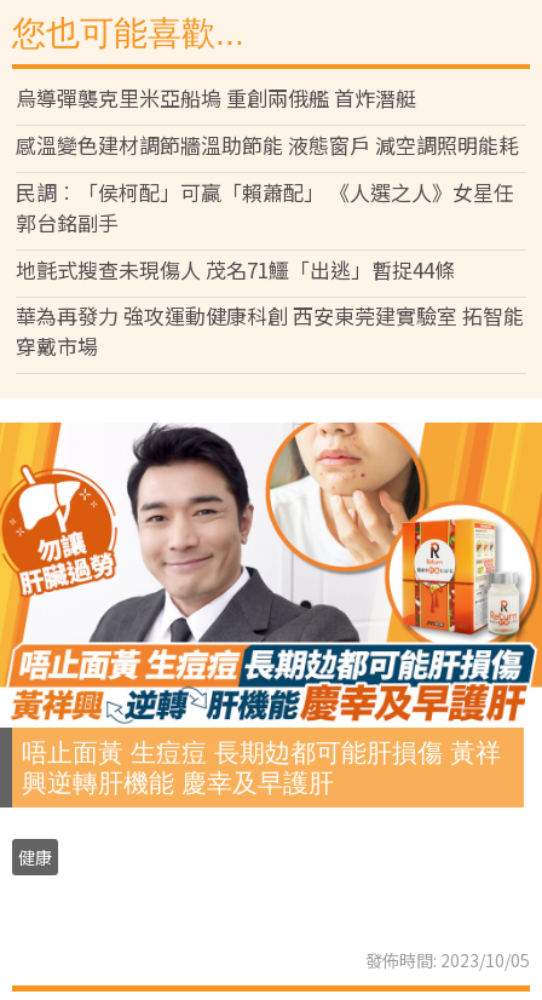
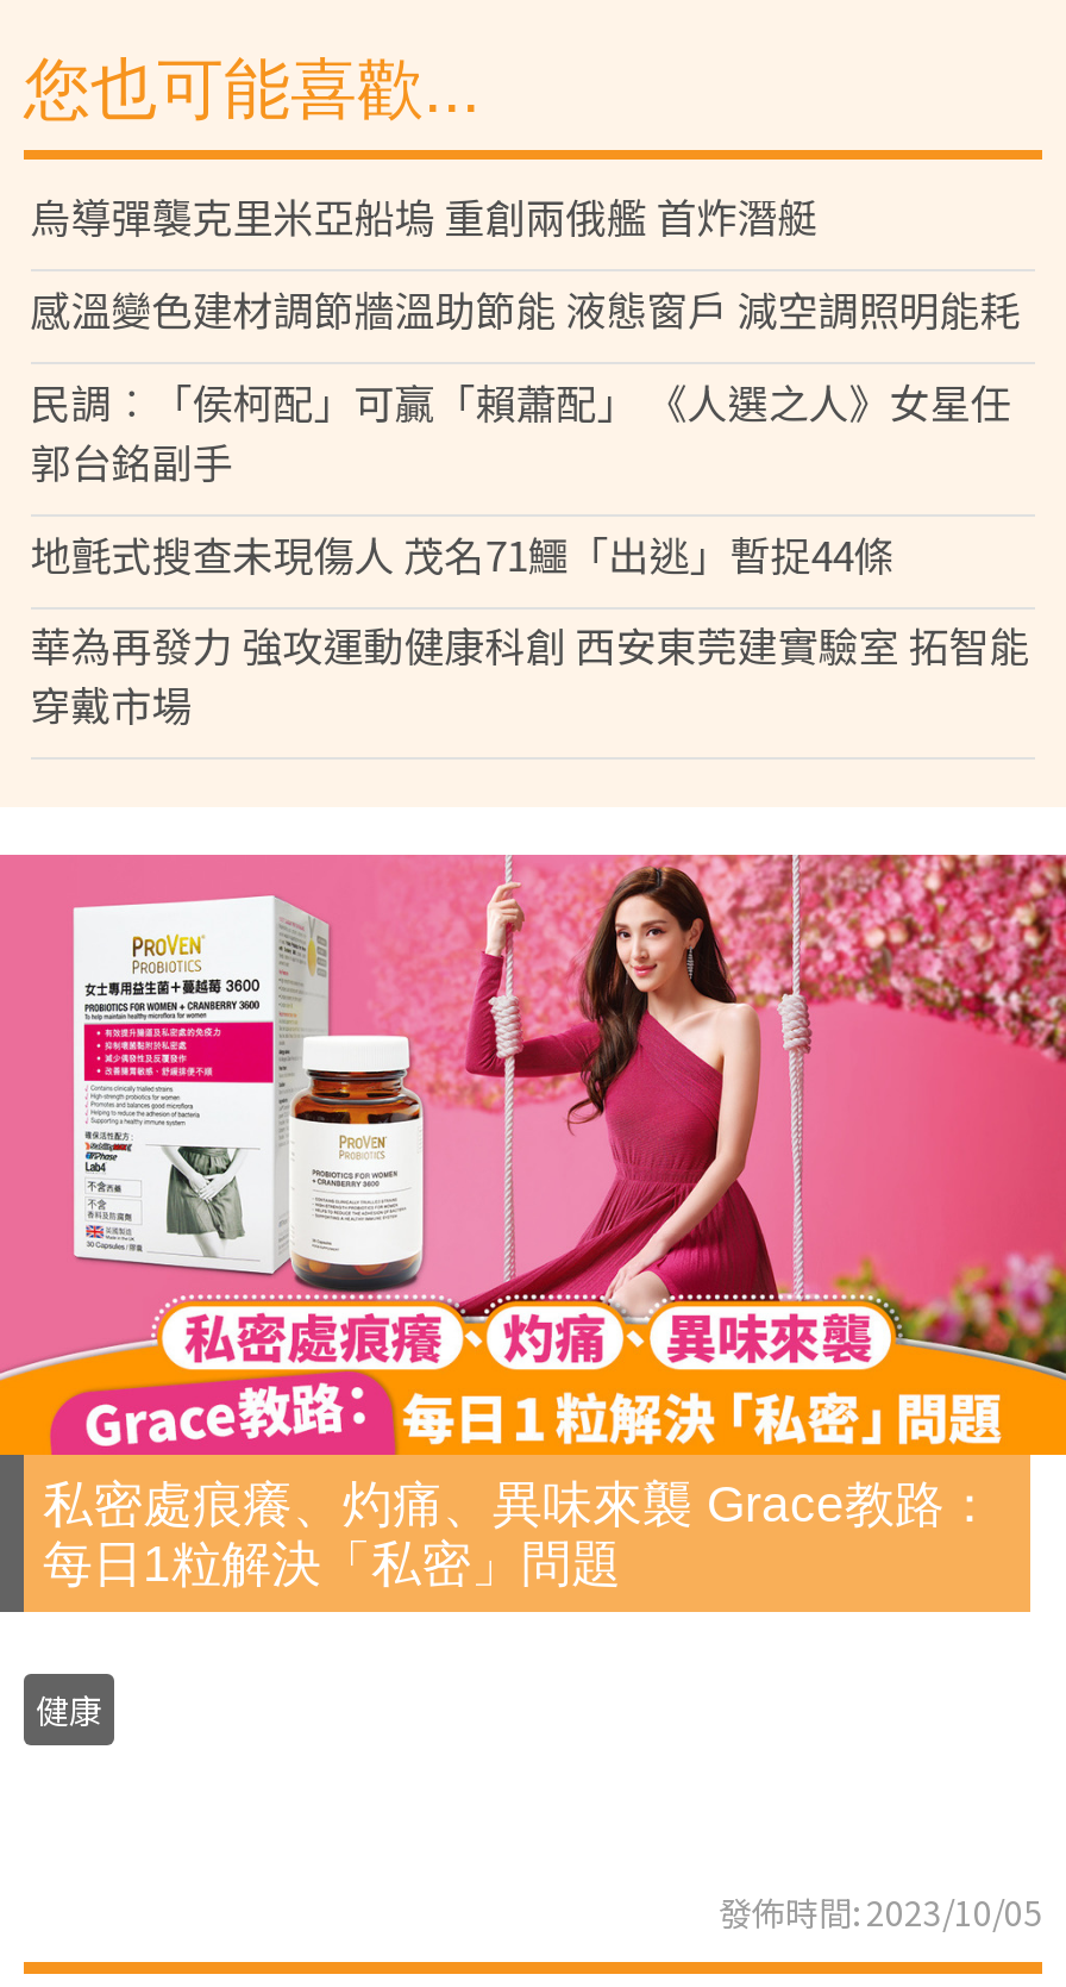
[4,421,538,797] [image] | 唔止面黃 生痘痘 長期攰都可能肝損傷 黃祥 | 興逆轉肝機能 慶幸及早護肝 -> [7,852,1059,1592] [image] | 私密處痕癢、灼痛、異味來襲 Grace教路： | 每日1粒解決「私密」問題

